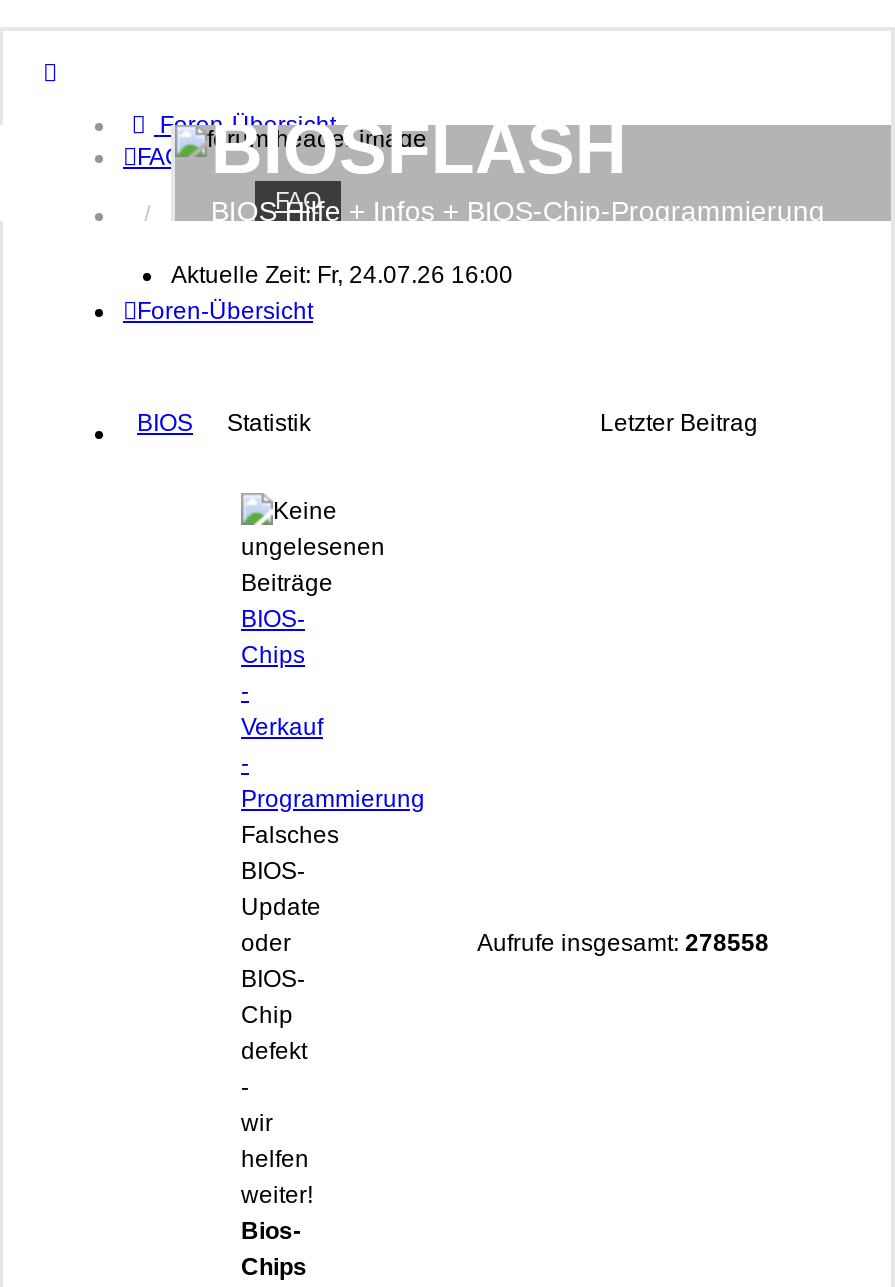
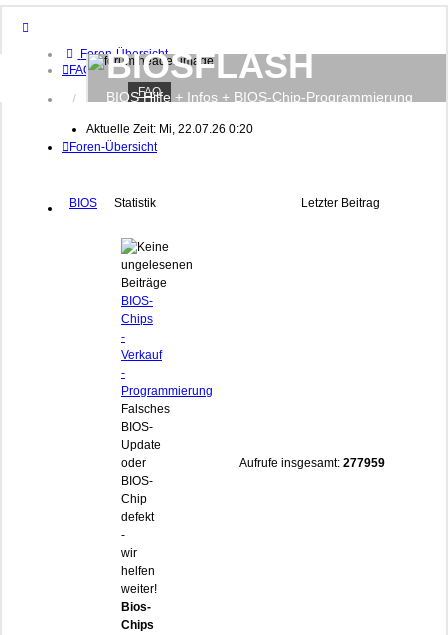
[171,261,513,289] Aktuelle Zeit: Fr, 24.07.26 16:00 -> [86,122,253,136] Aktuelle Zeit: Mi, 22.07.26 0:20
[477,929,769,957] Aufrufe insgesamt: 278558 -> [239,456,385,470] Aufrufe insgesamt: 277959

